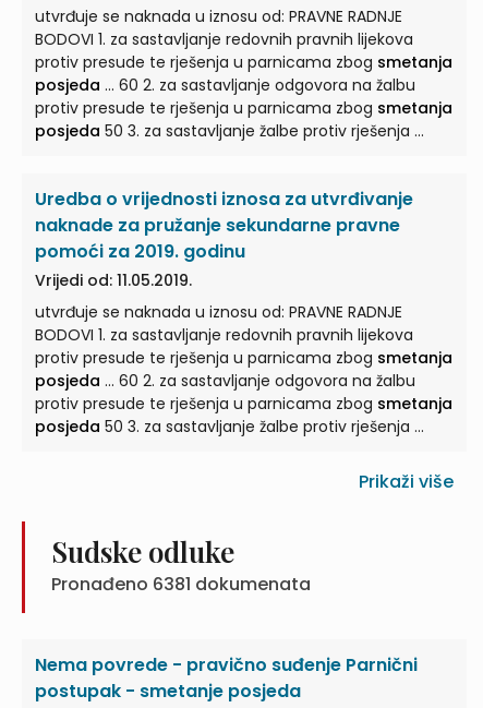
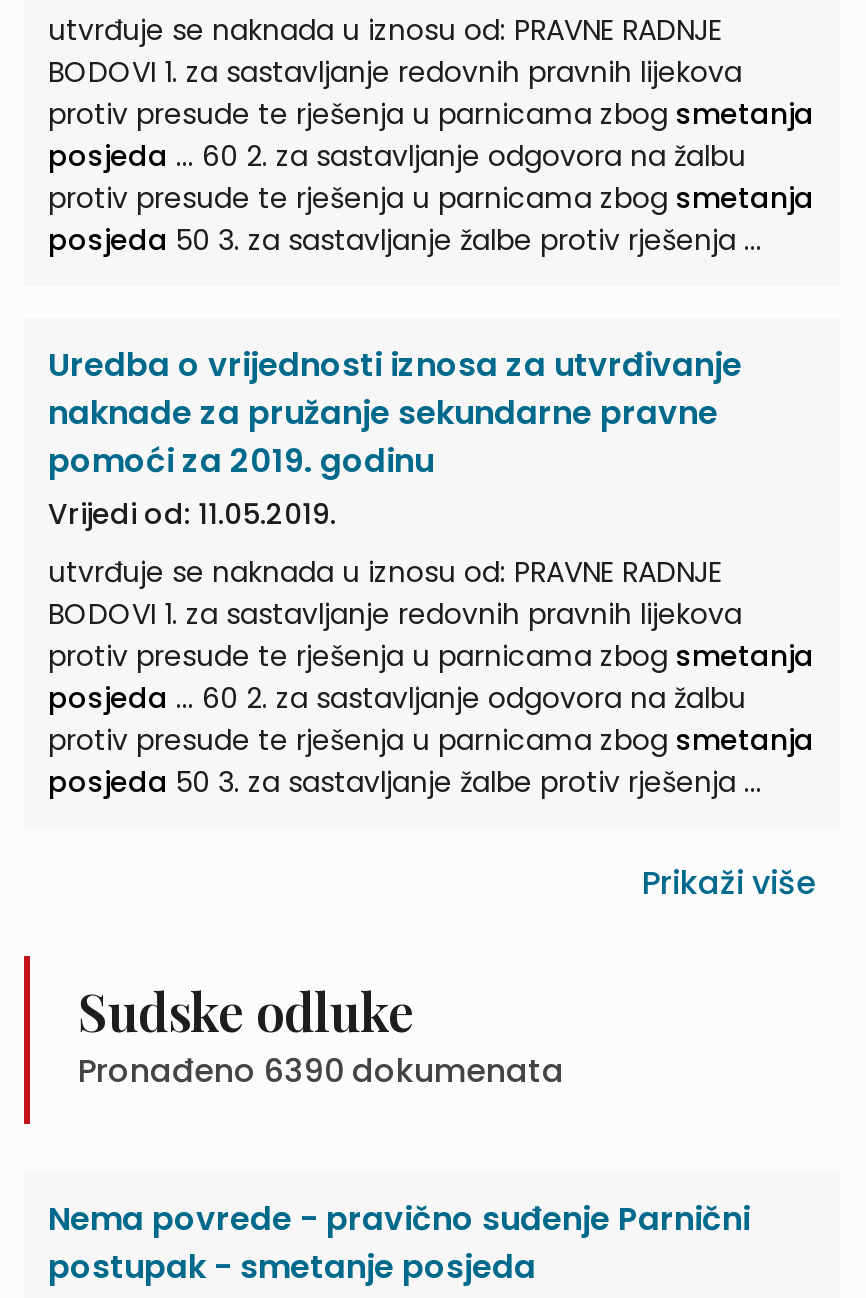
[51,572,311,597] Pronađeno 6381 dokumenata -> [78,1049,564,1095] Pronađeno 6390 dokumenata

